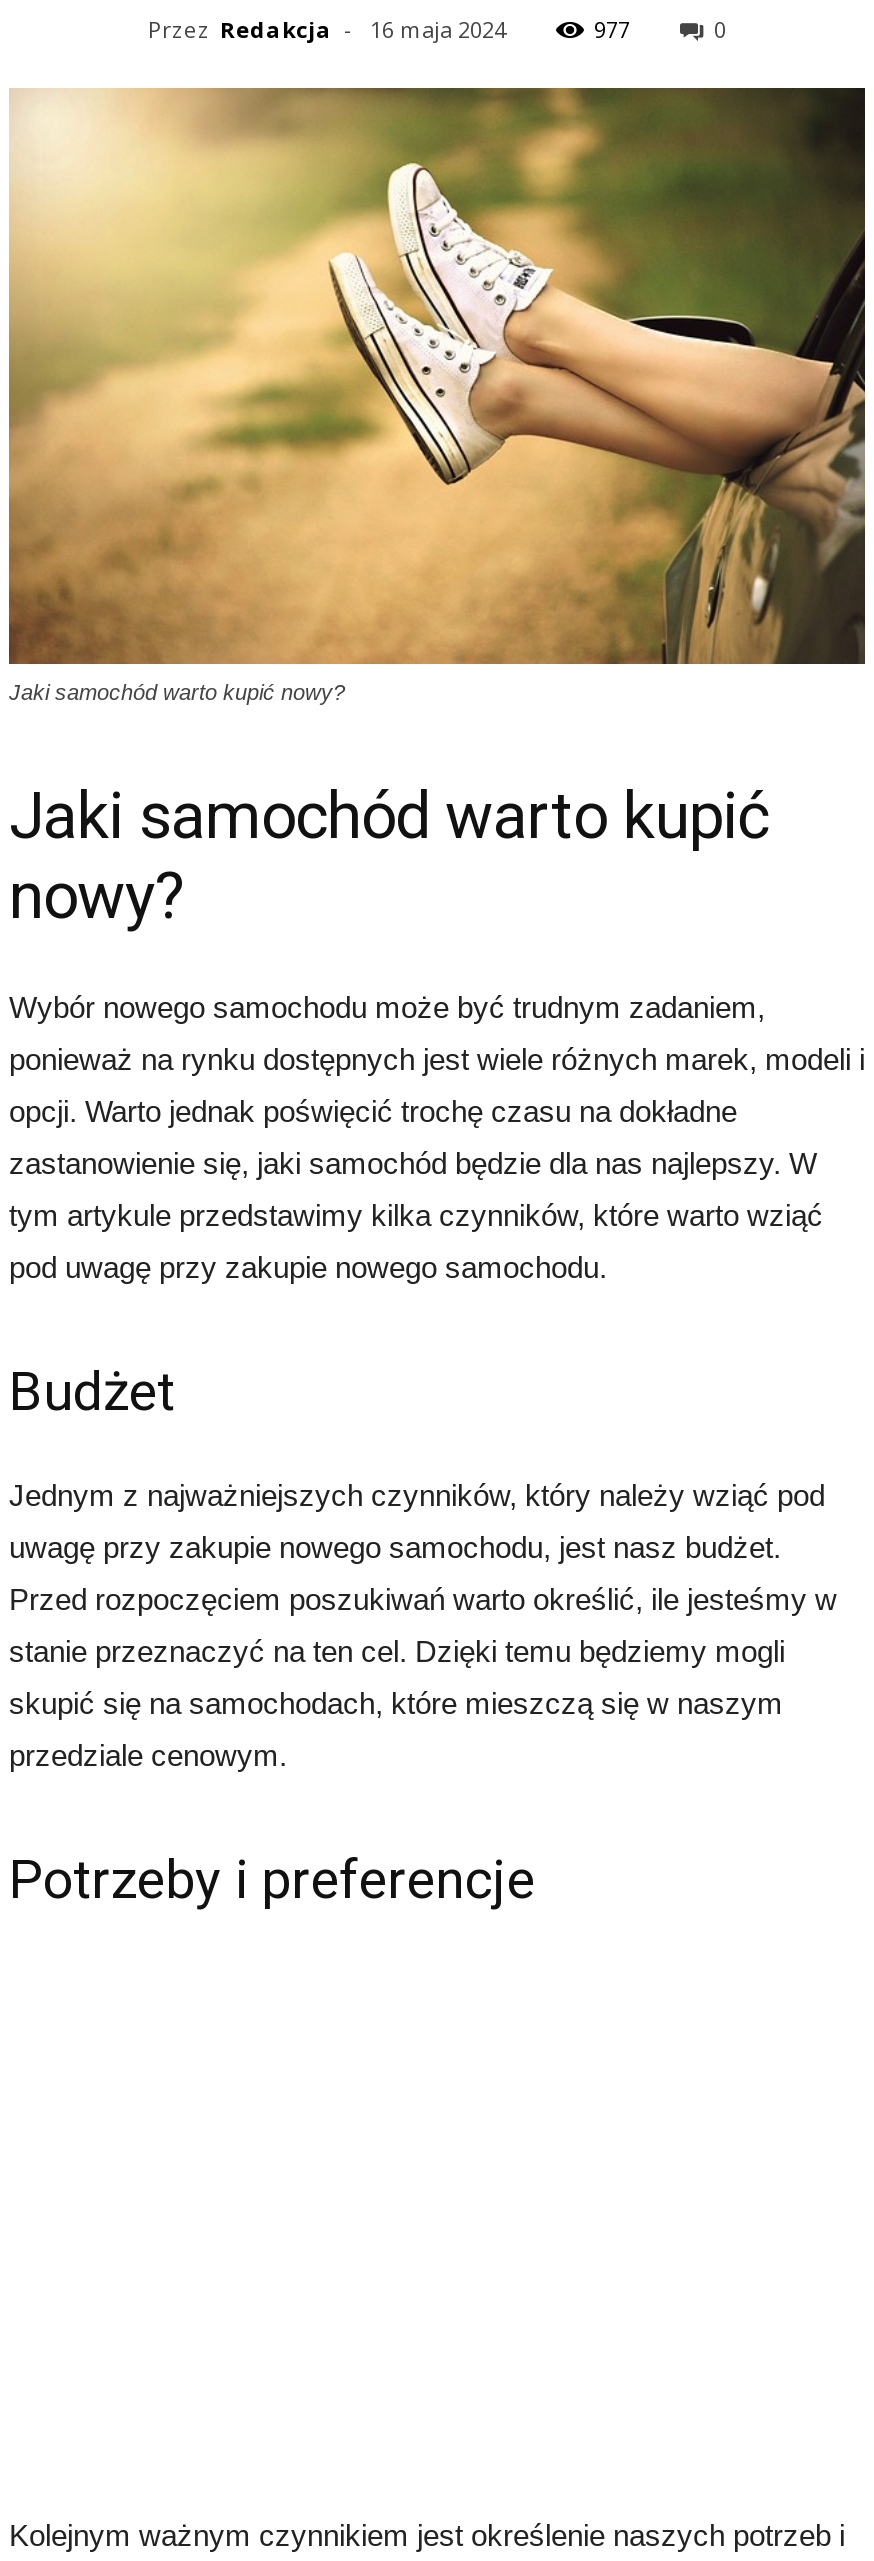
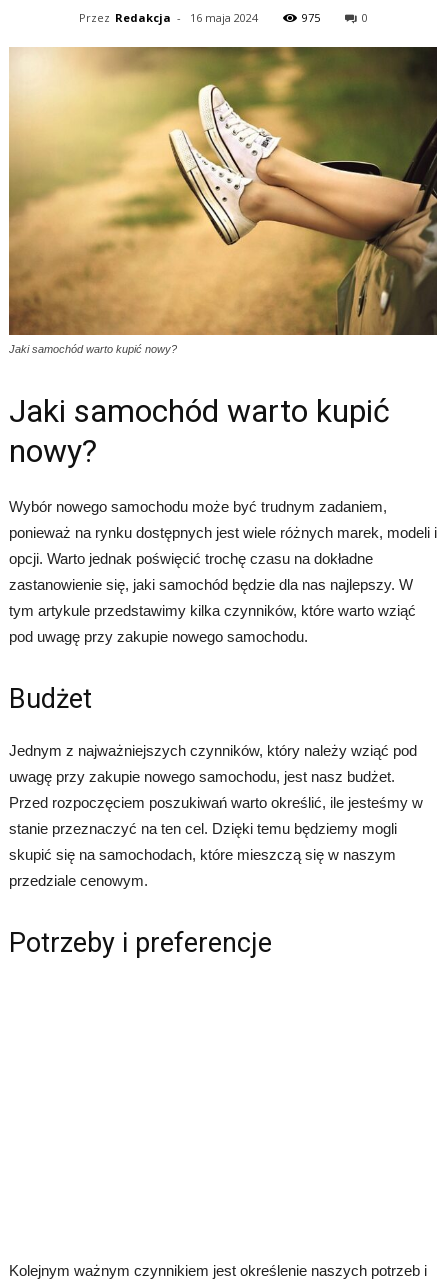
[594,14,630,44] 977 -> [301,10,319,25] 975

